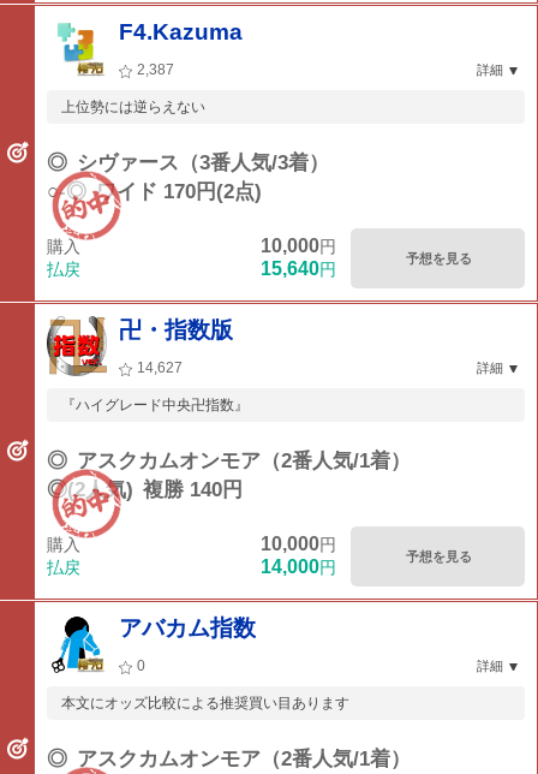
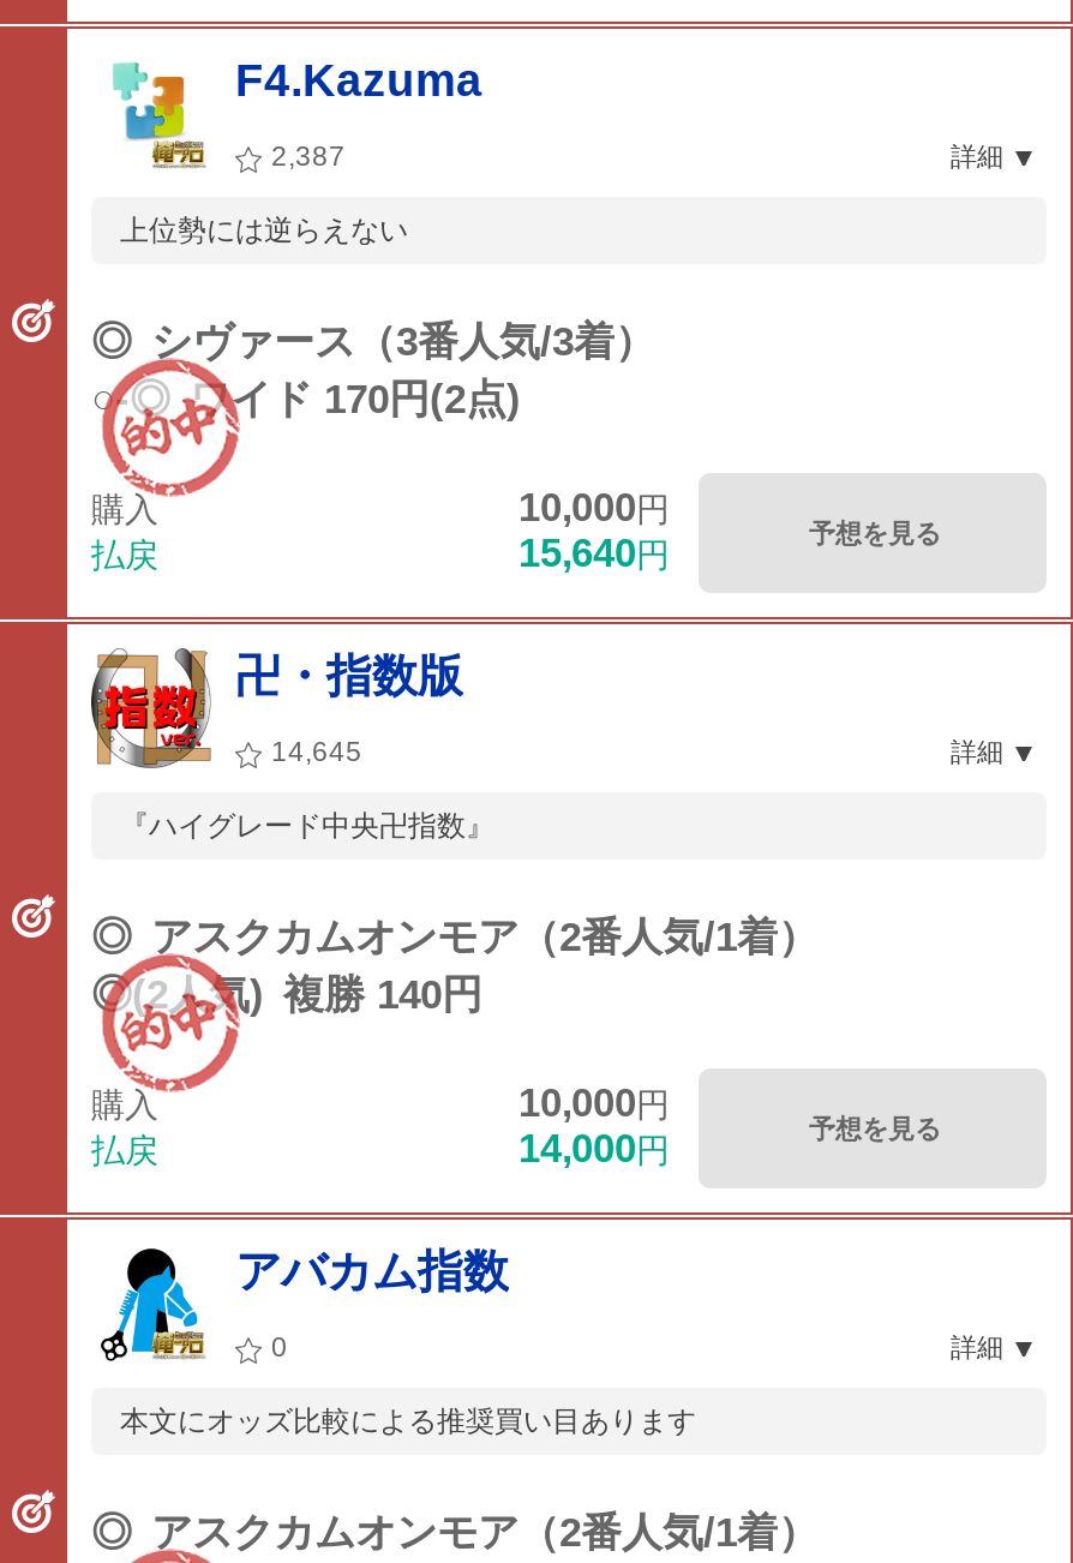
[137,361,183,375] 14,627 -> [271,737,362,766] 14,645

